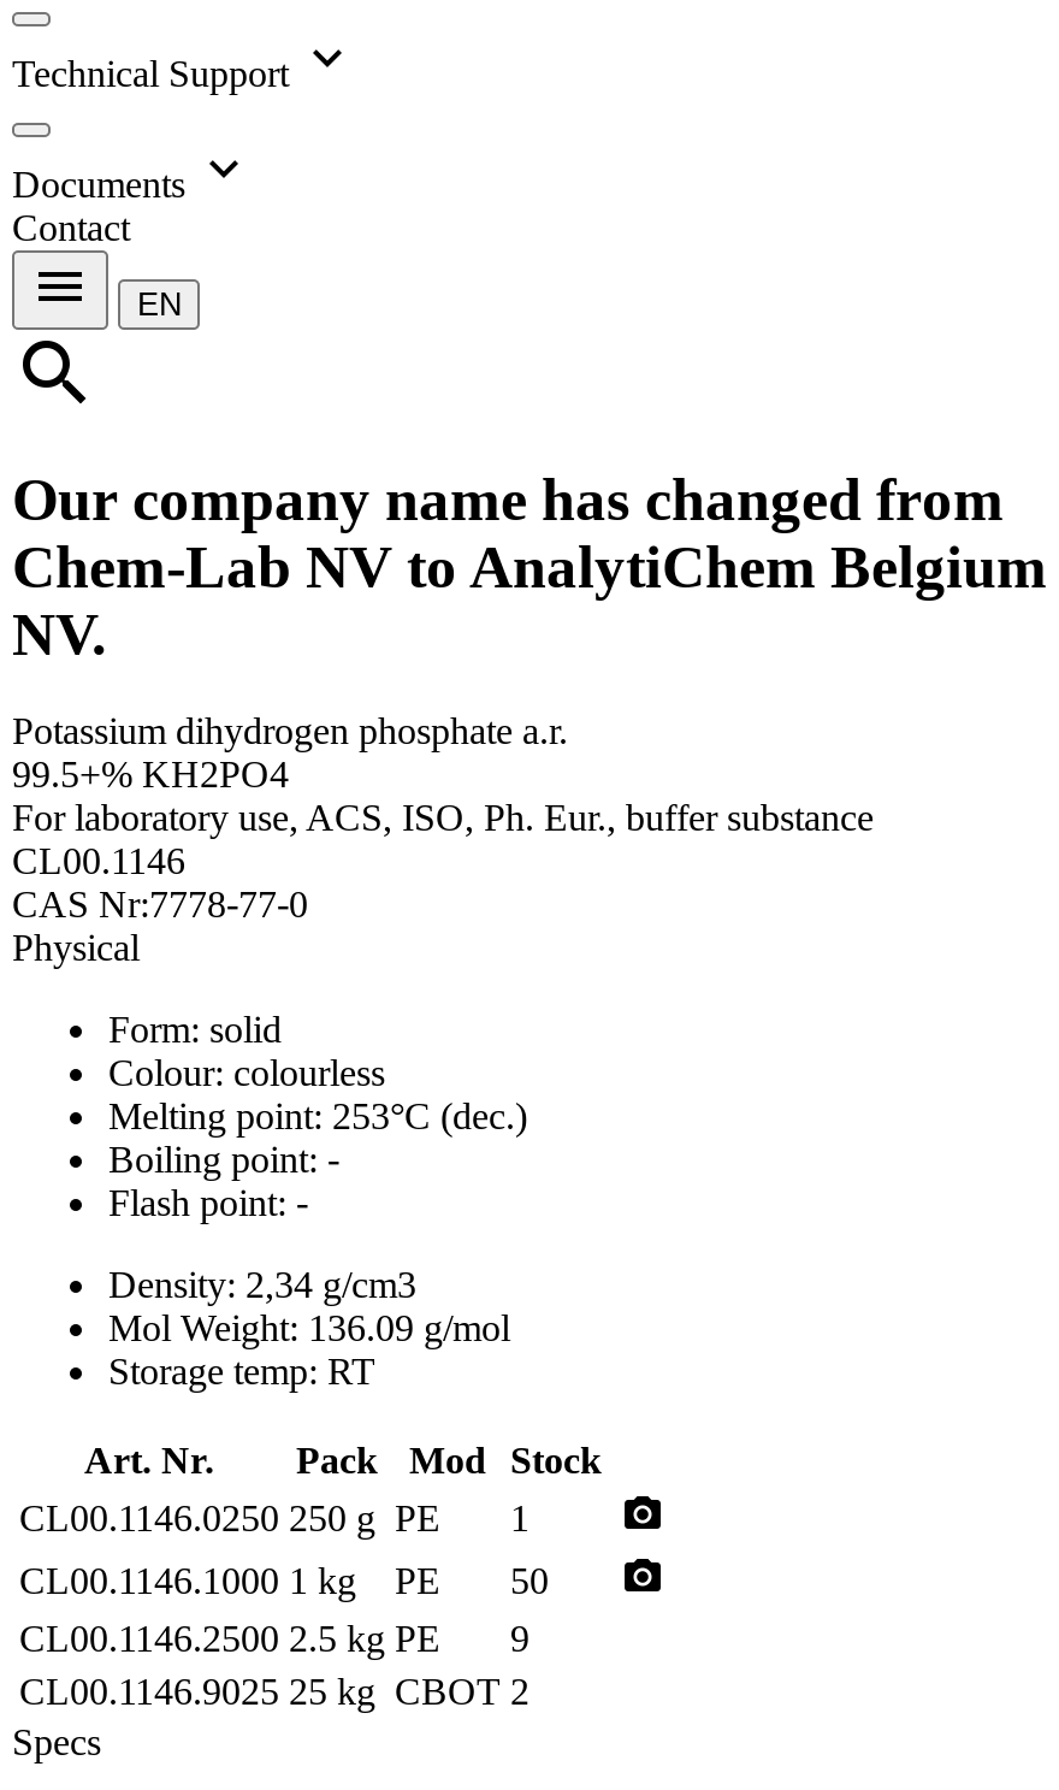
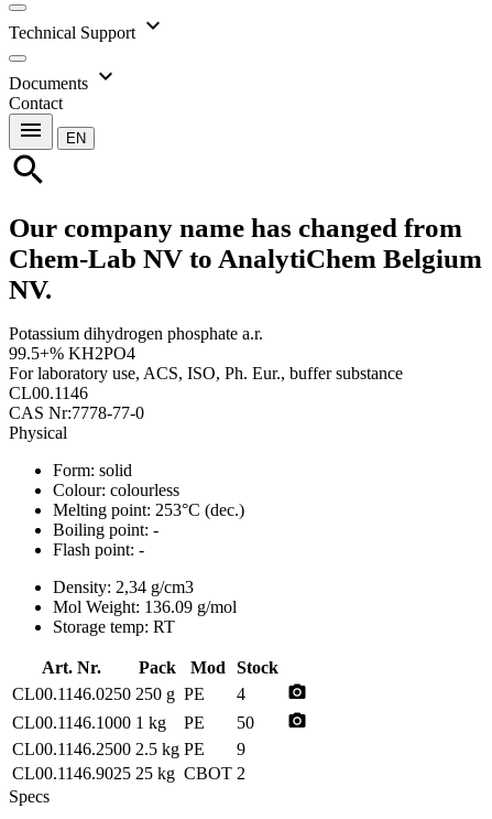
[19,1496,529,1537] CL00.1146.0250 250 g PE 1 -> [12,684,245,703] CL00.1146.0250 250 g PE 4

